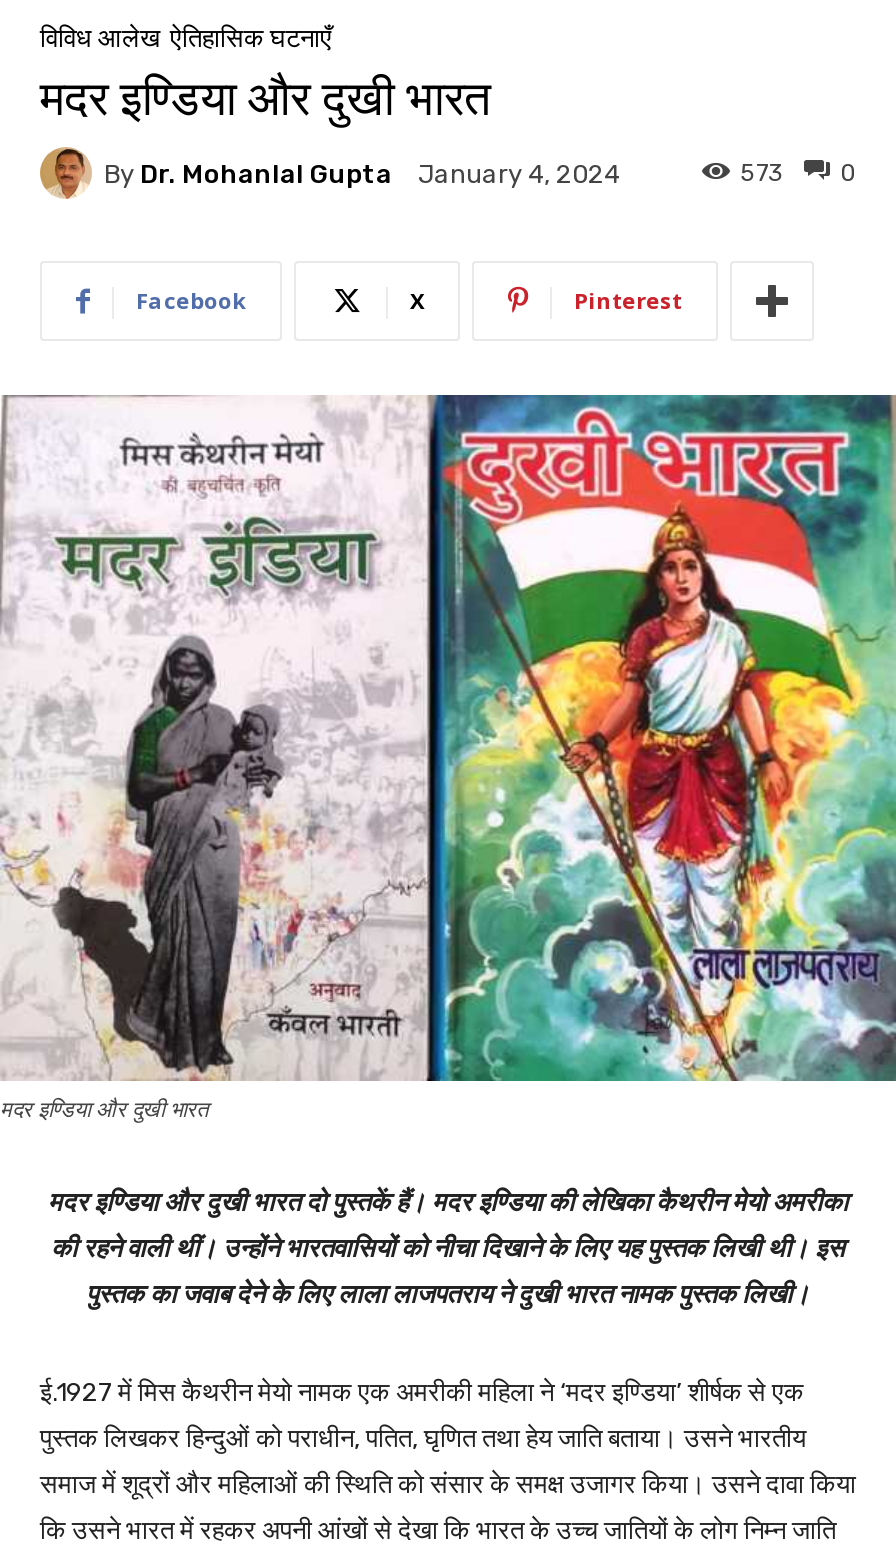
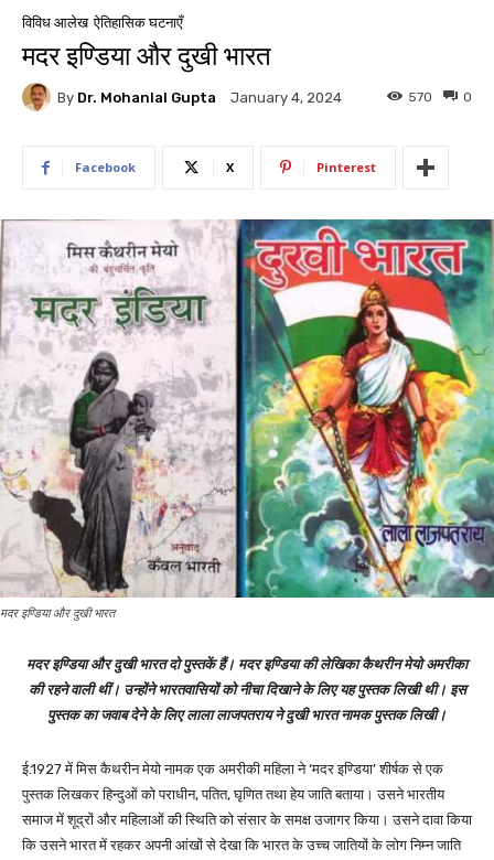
[740,159,856,187] 573 0 -> [408,89,472,105] 570 0

